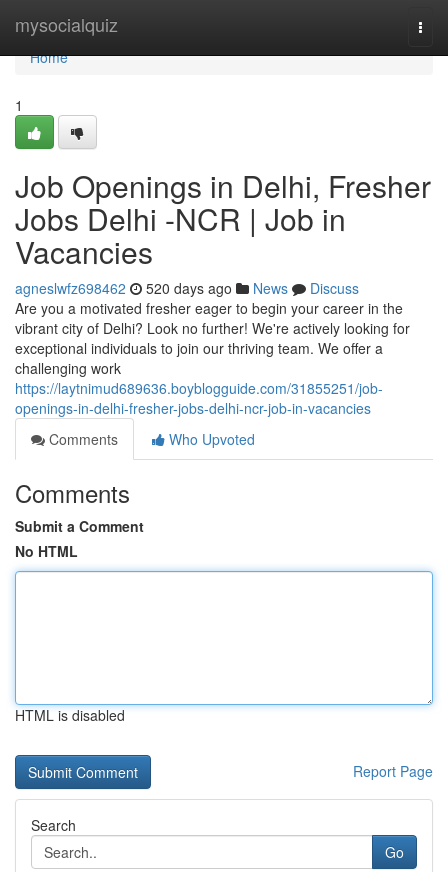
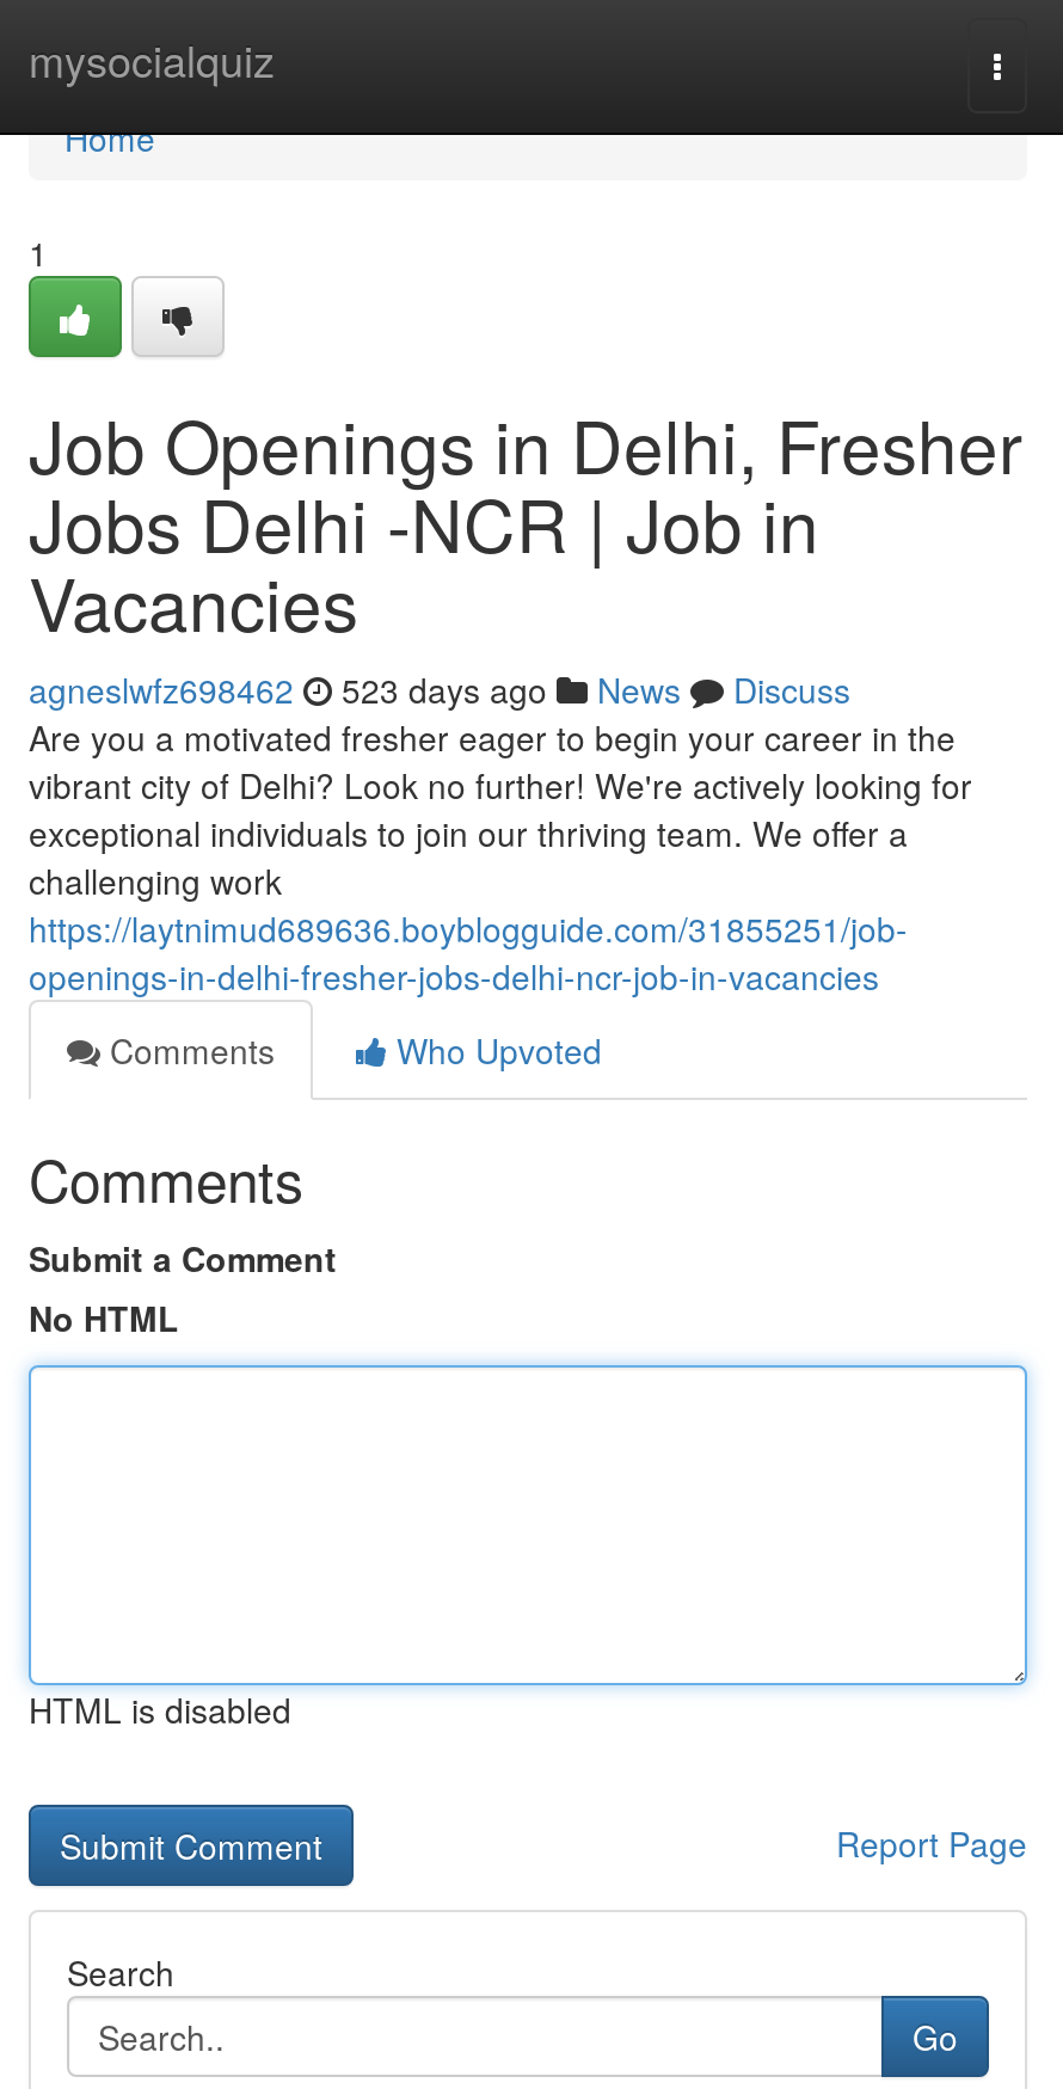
[15,278,359,298] agneslwfz698462 520 days ago News Discuss -> [29,665,850,713] agneslwfz698462 523 days ago News Discuss

